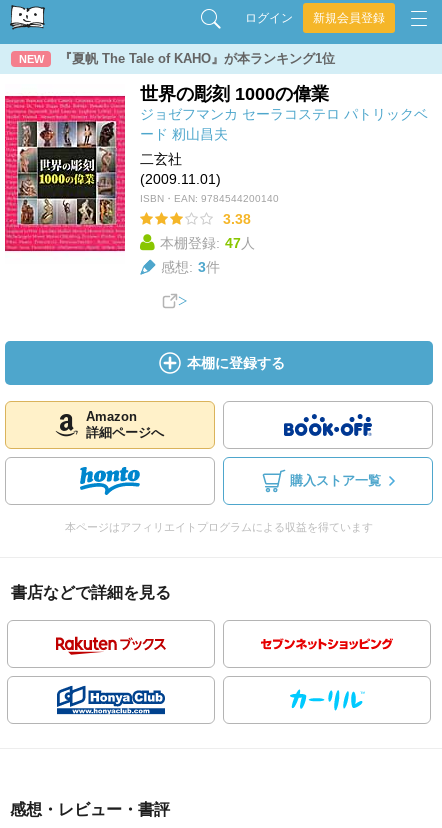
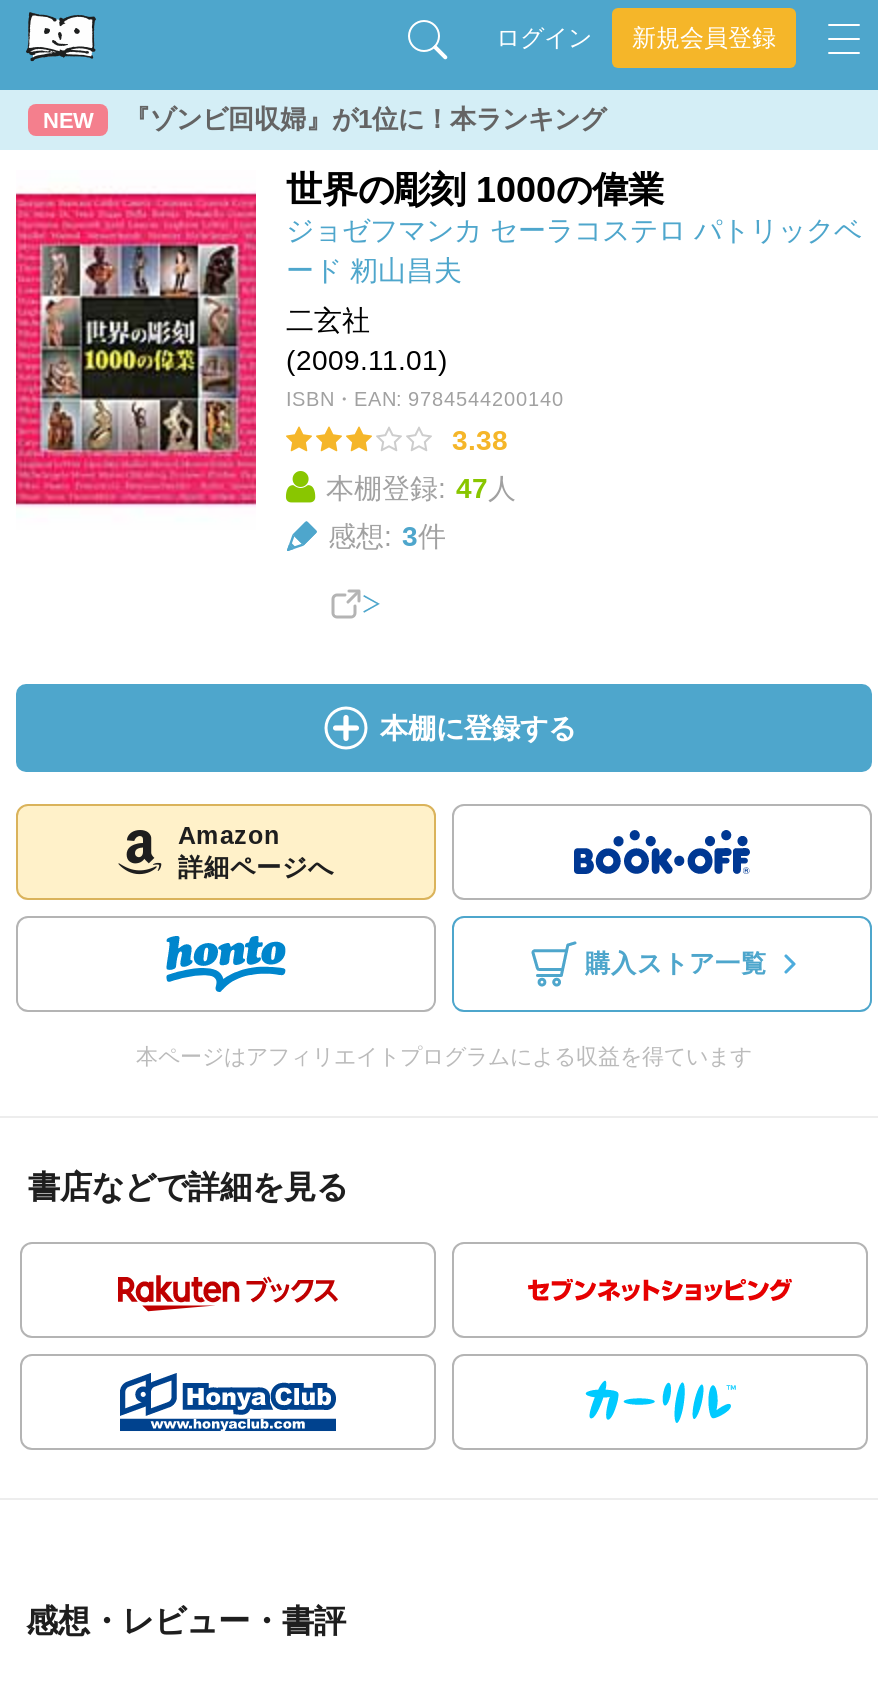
[59,51,335,66] 『夏帆 The Tale of KAHO』が本ランキング1位 -> [124,104,606,134] 『ゾンビ回収婦』が1位に！本ランキング

